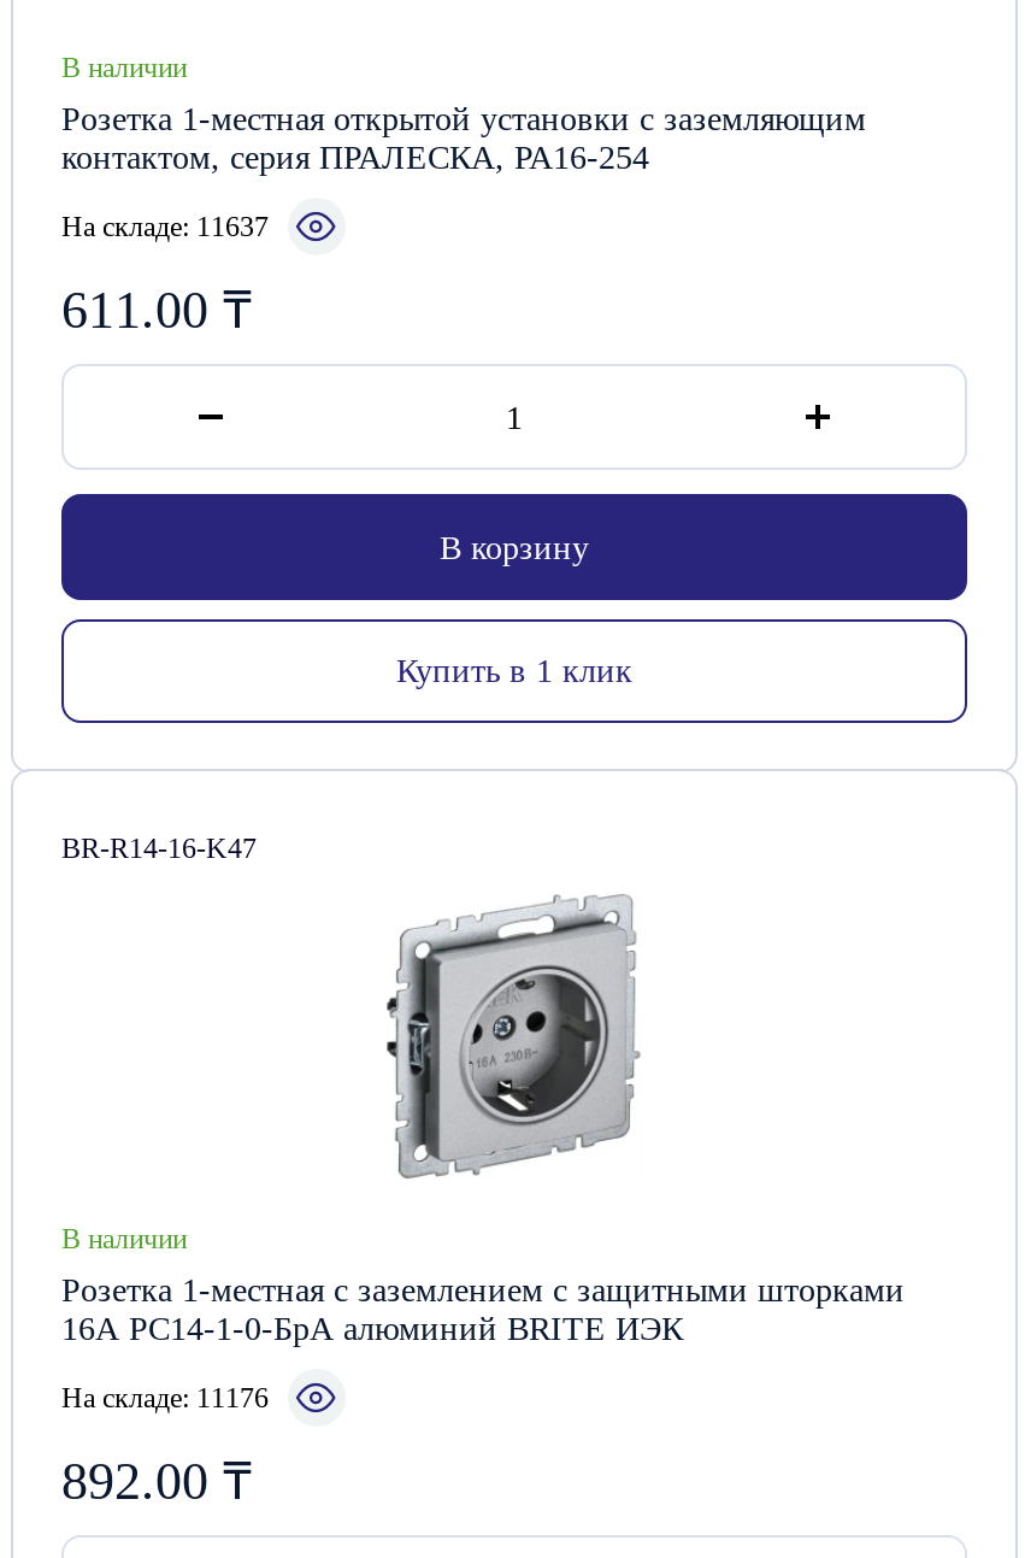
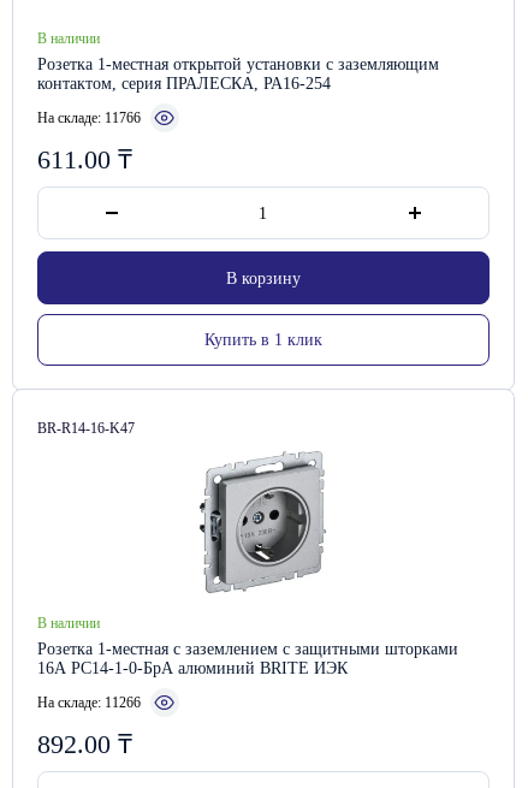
[61,210,269,244] На складе: 11637 -> [37,110,141,127] На складе: 11766
[61,1381,269,1415] На складе: 11176 -> [37,694,141,711] На складе: 11266

